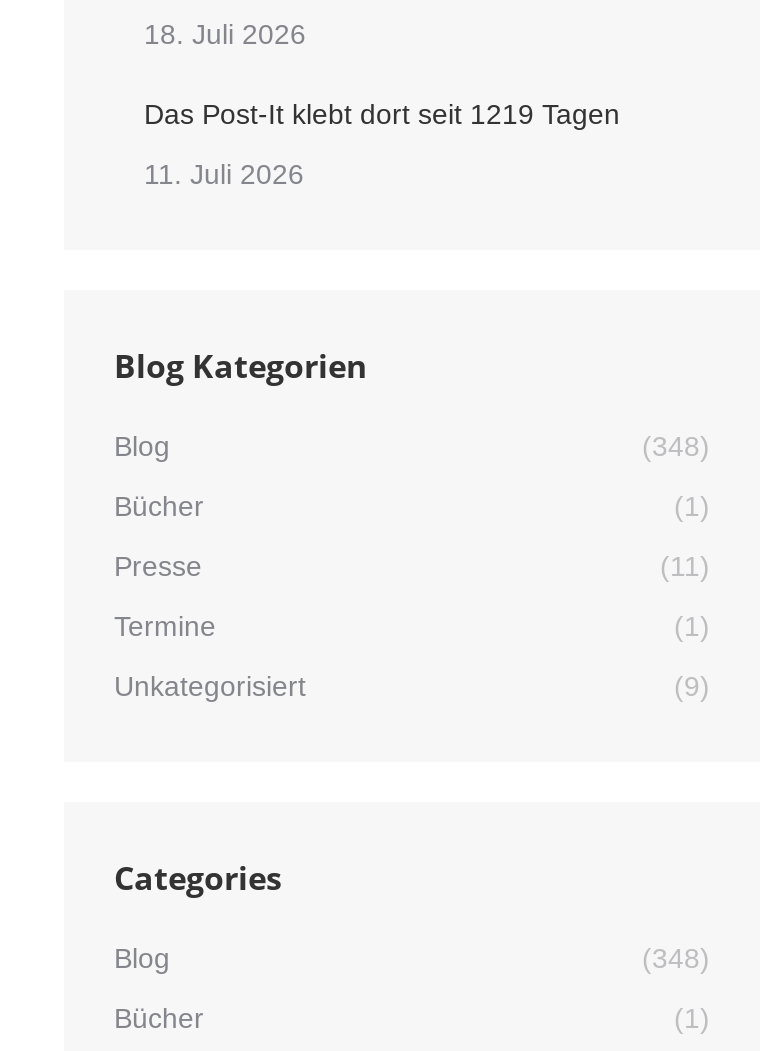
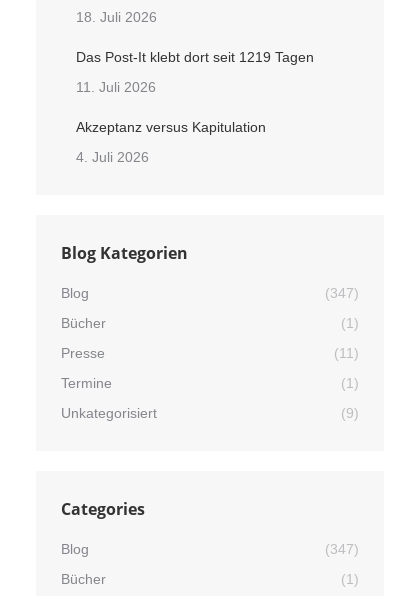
none -> [76,119,266,165] Akzeptanz versus Kapitulation | 4. Juli 2026
[642,430,710,462] (348) -> [325,285,359,301] (347)
[642,942,710,974] (348) -> [325,541,359,557] (347)

